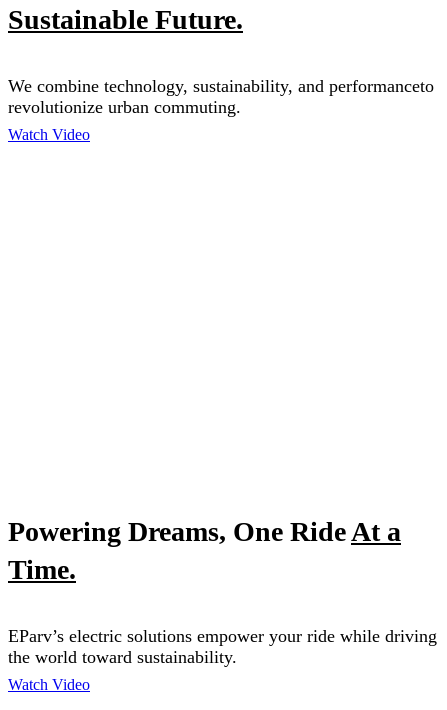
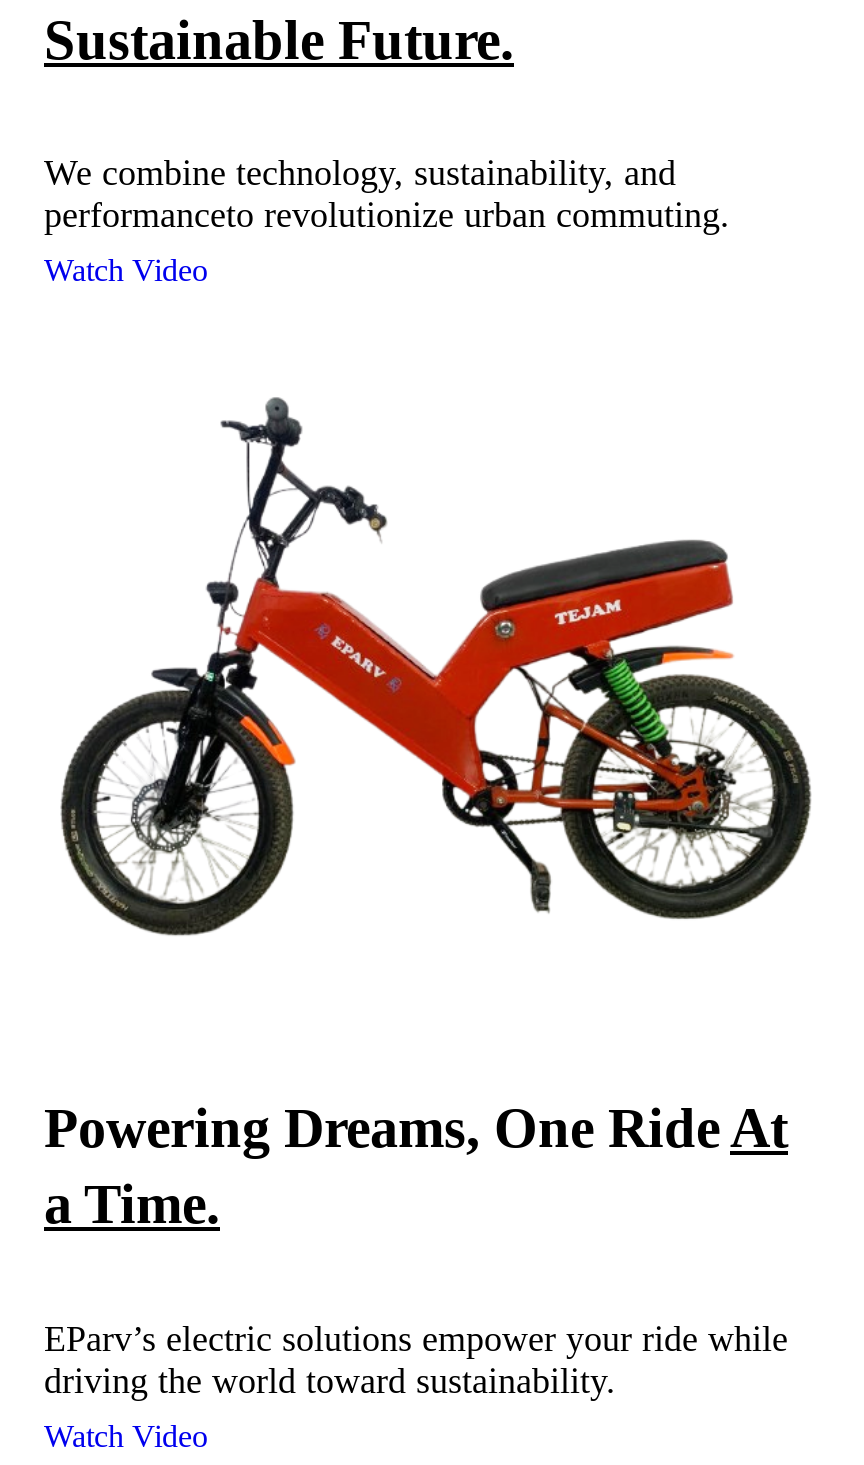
none -> [60,396,812,936] [image]

